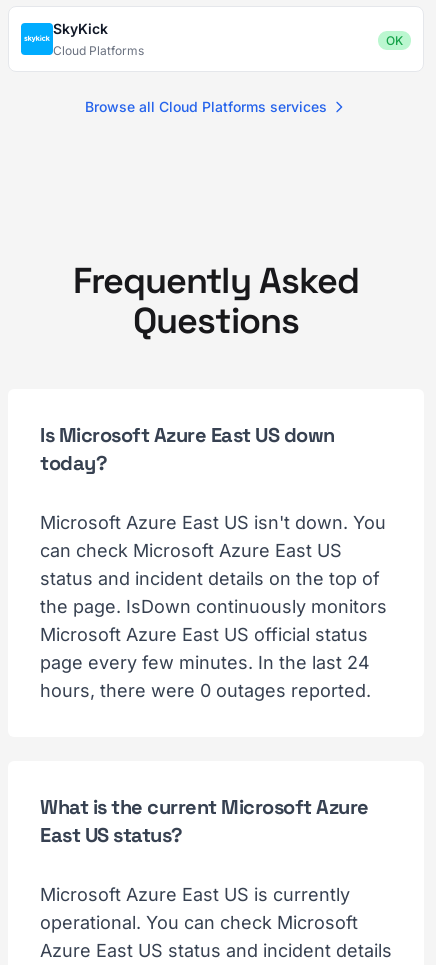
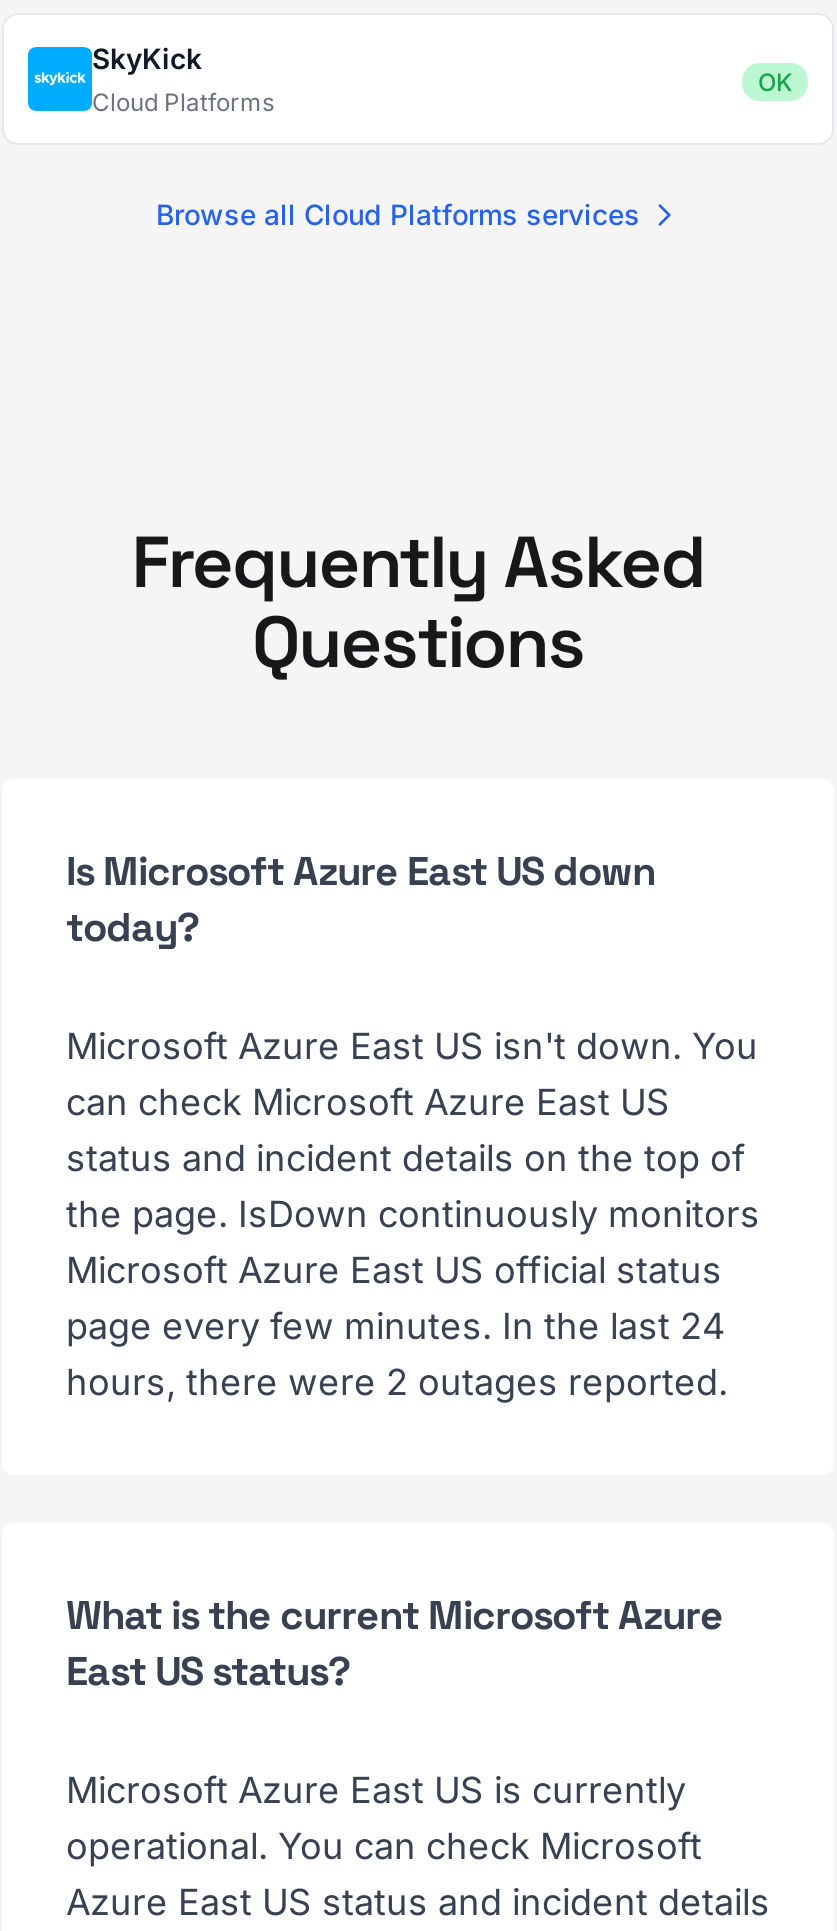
[40,680,371,701] hours, there were 0 outages reported. -> [66,1361,728,1403] hours, there were 2 outages reported.

